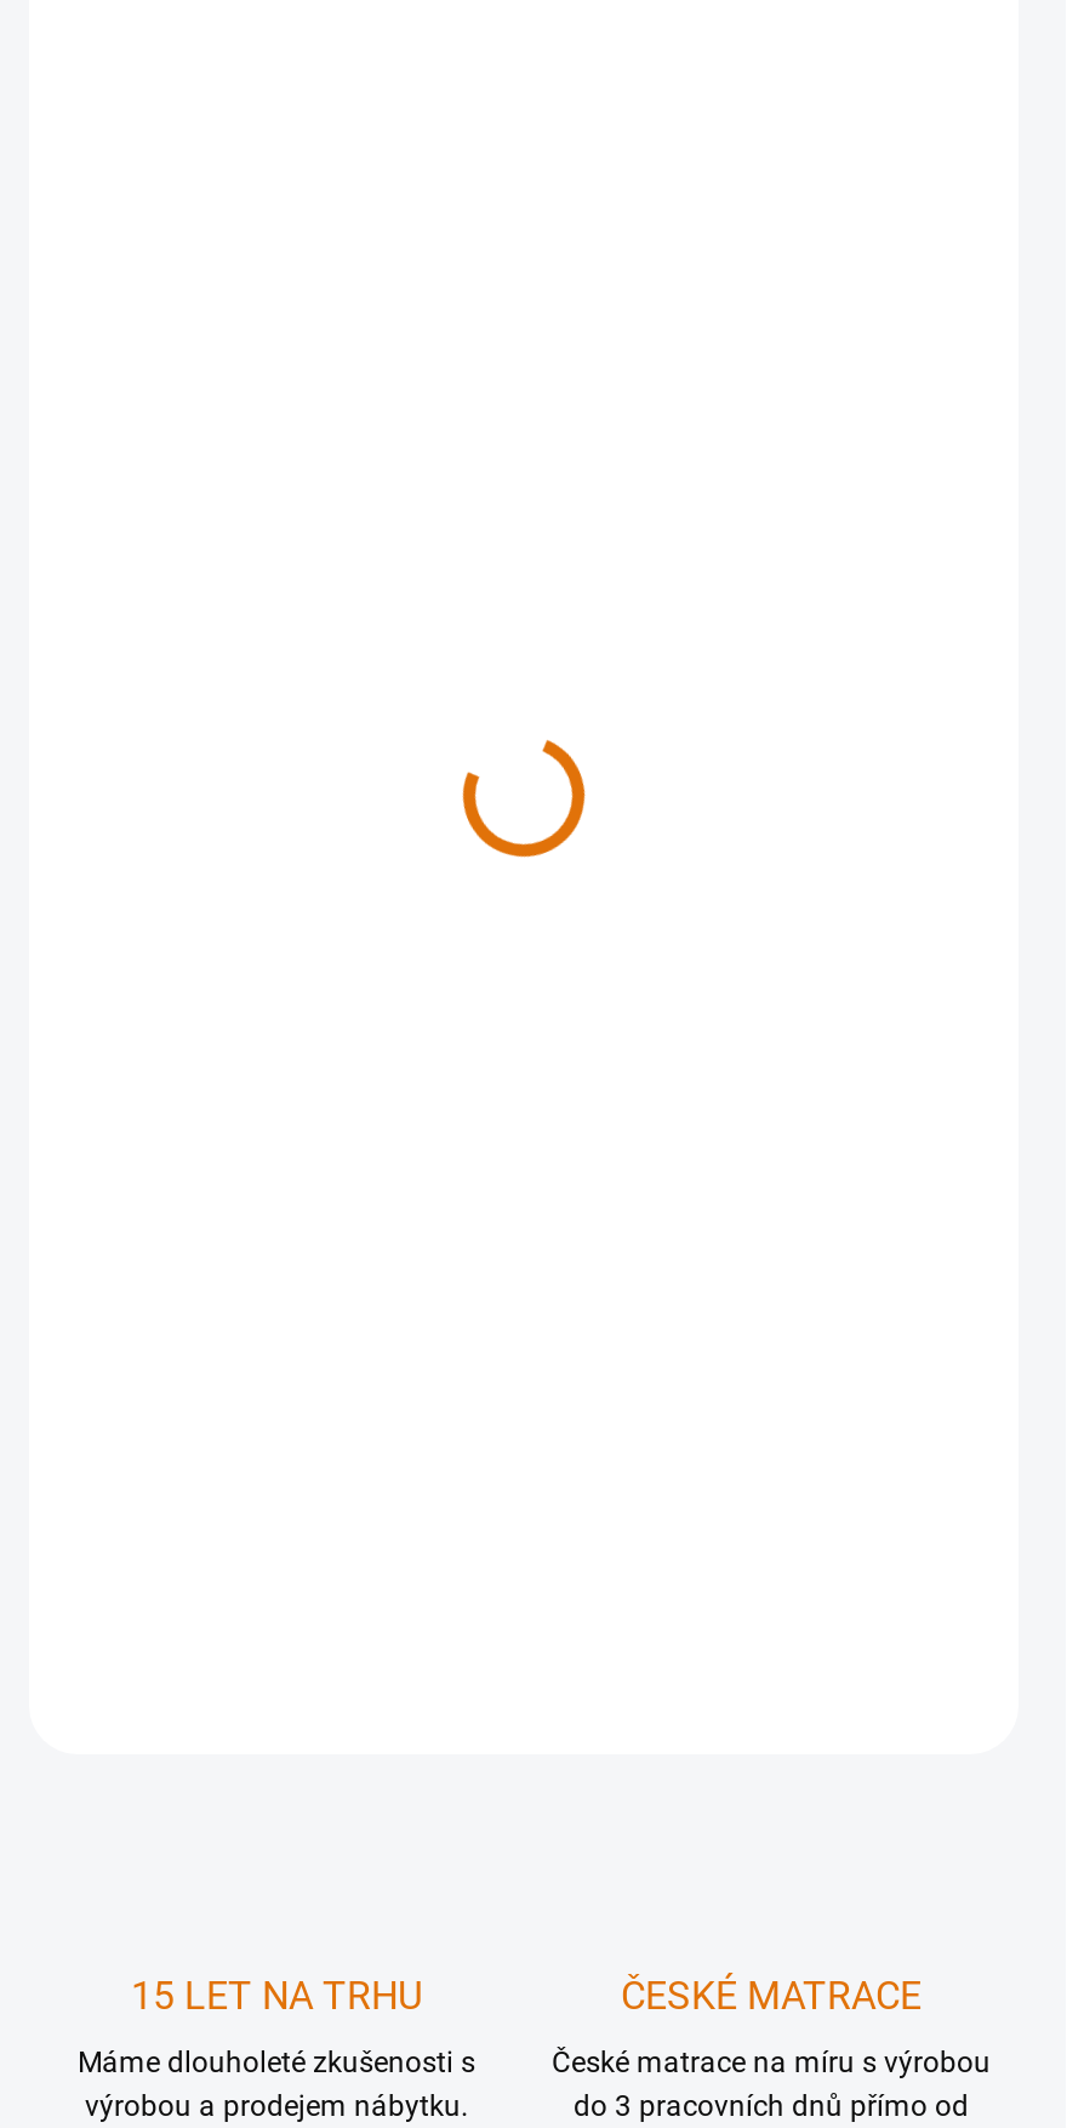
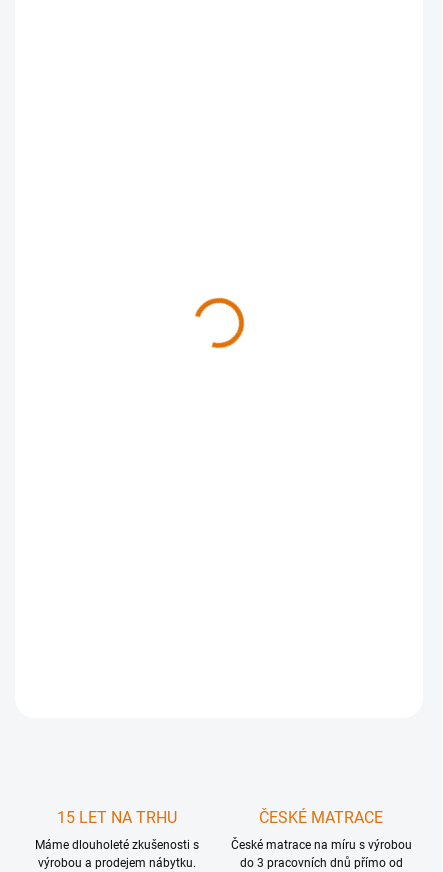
[458,733,584,857] [image] -> [193,296,242,348] [image]

